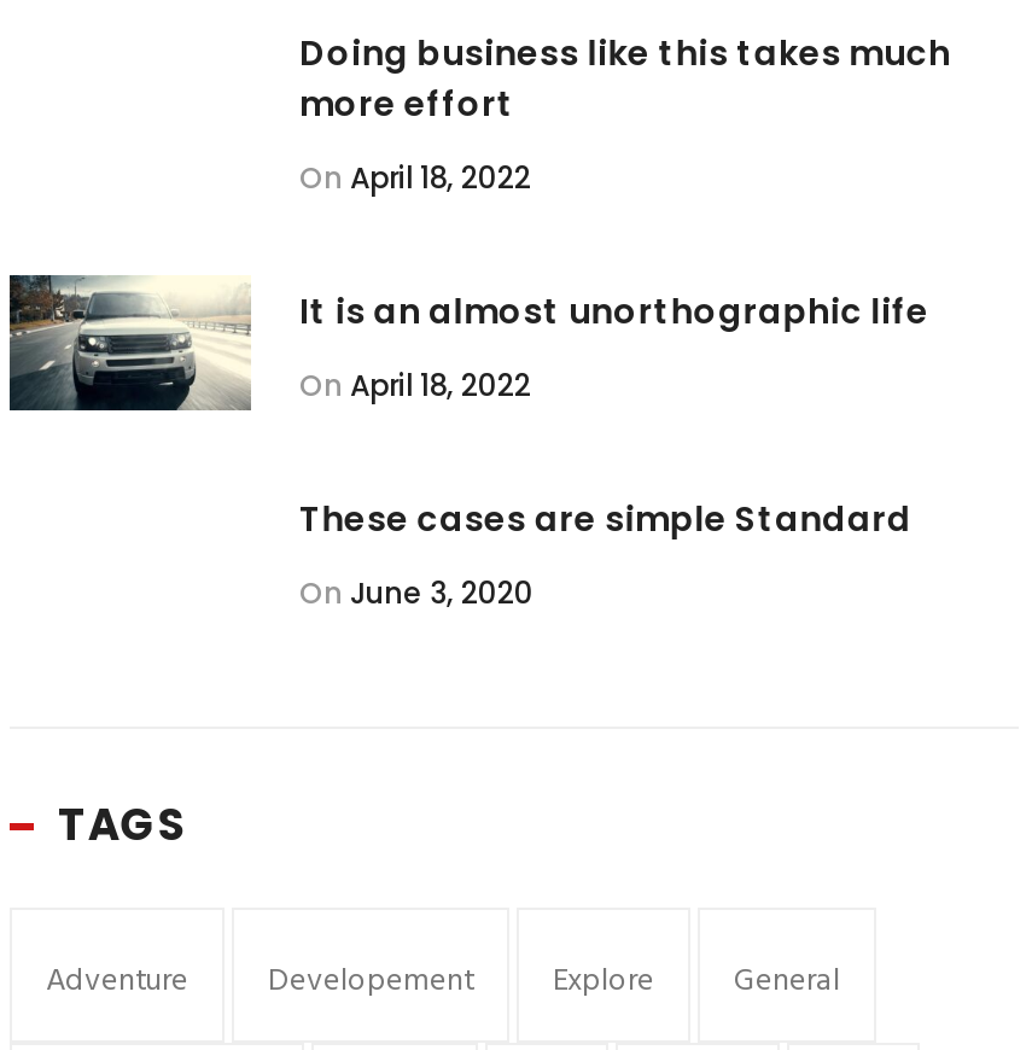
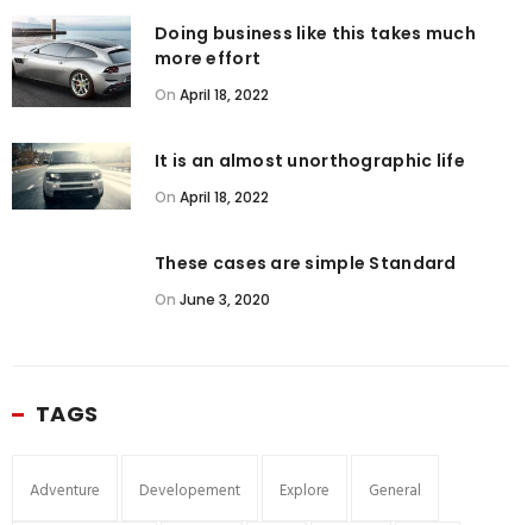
none -> [11,18,132,108] [image]

